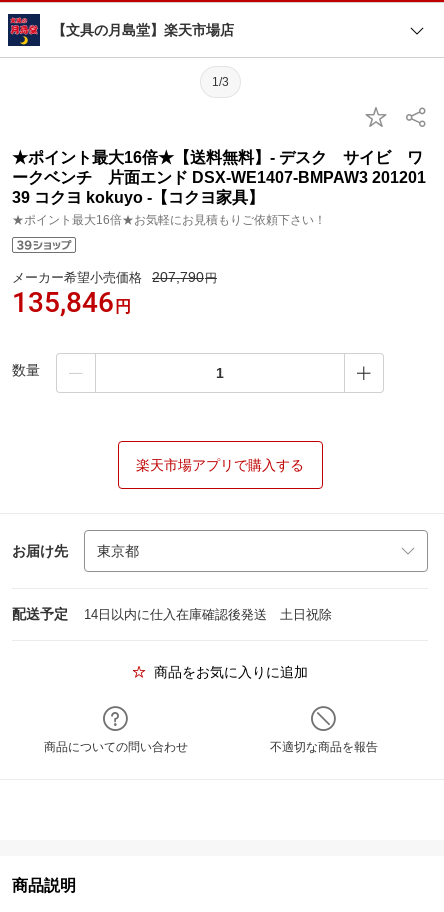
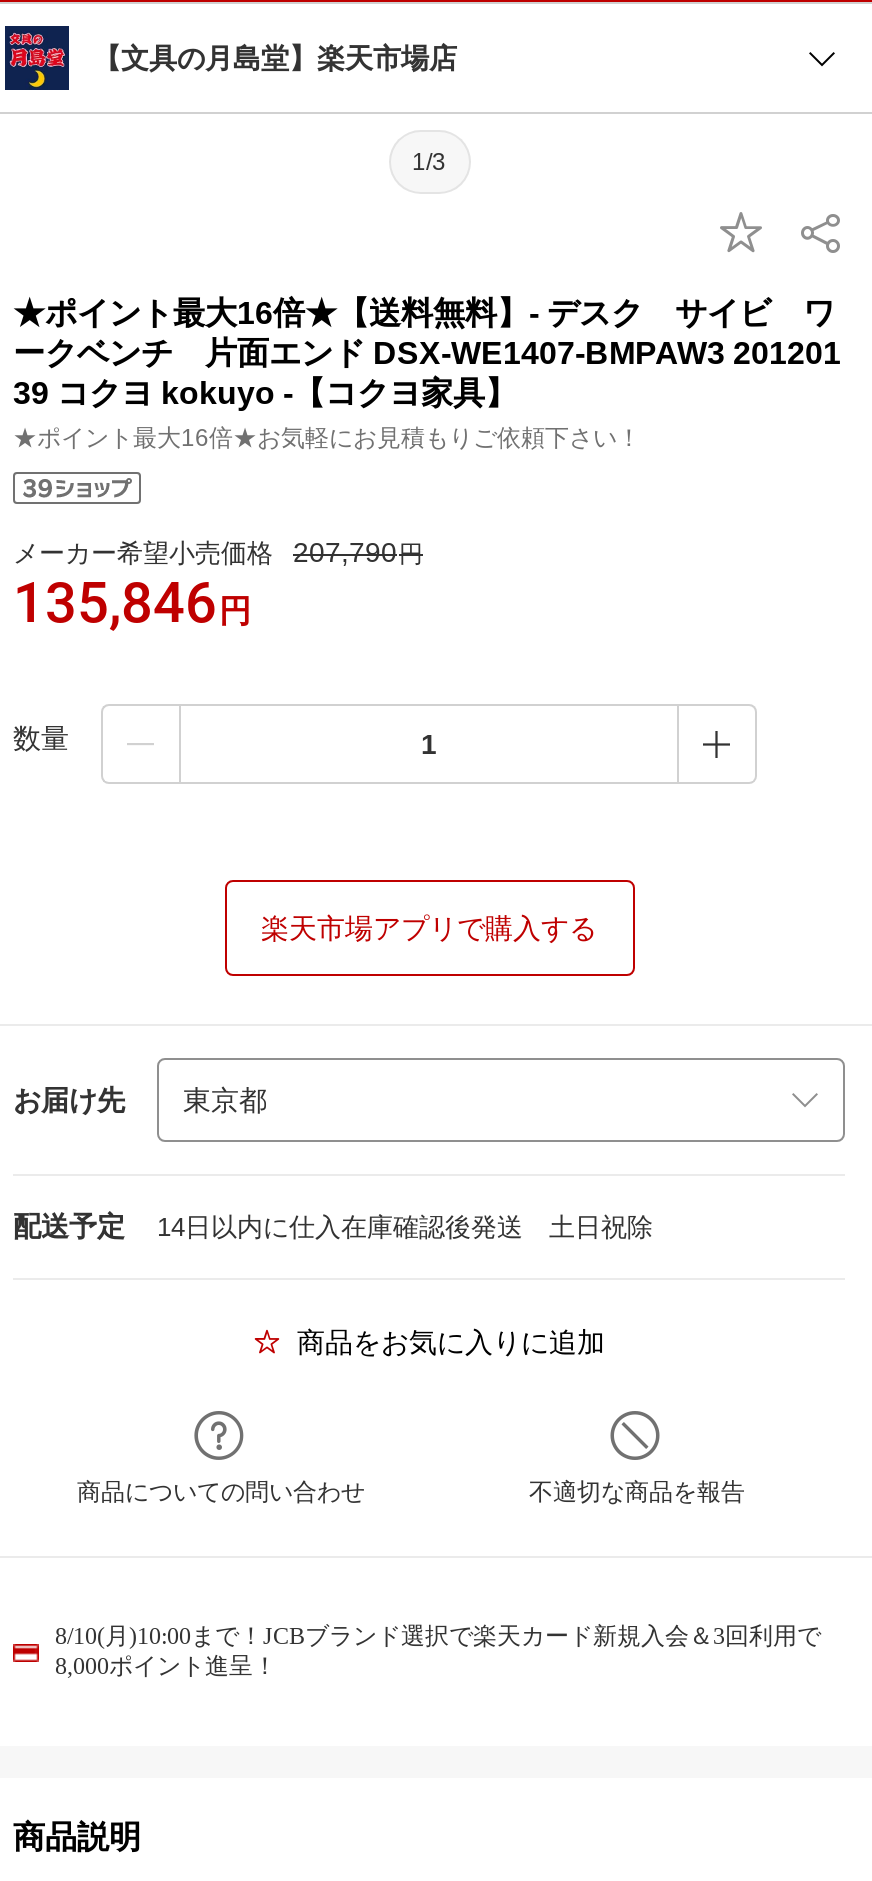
none -> [55,1622,821,1680] 8/10(月)10:00まで！JCBブランド選択で楽天カード新規入会＆3回利用で | 8,000ポイント進呈！

